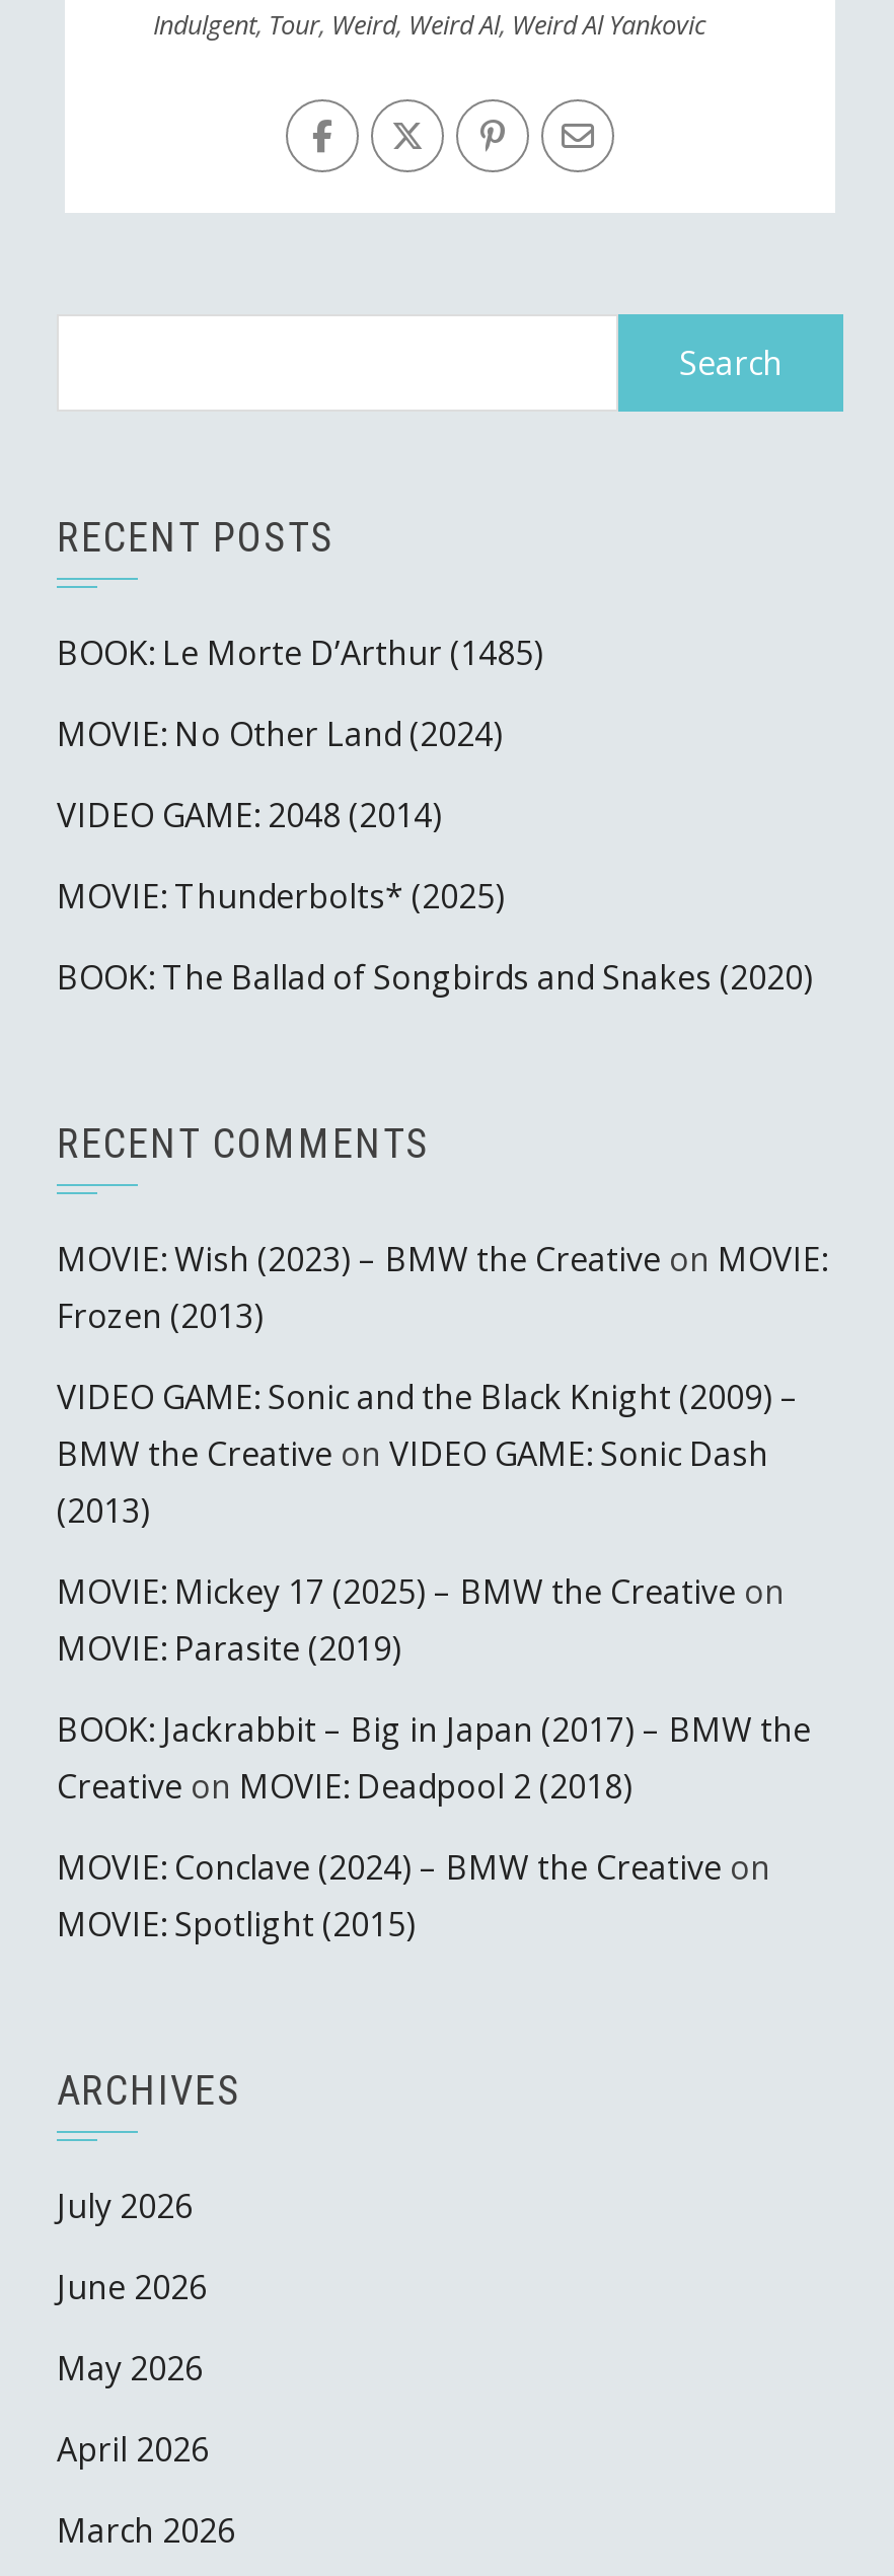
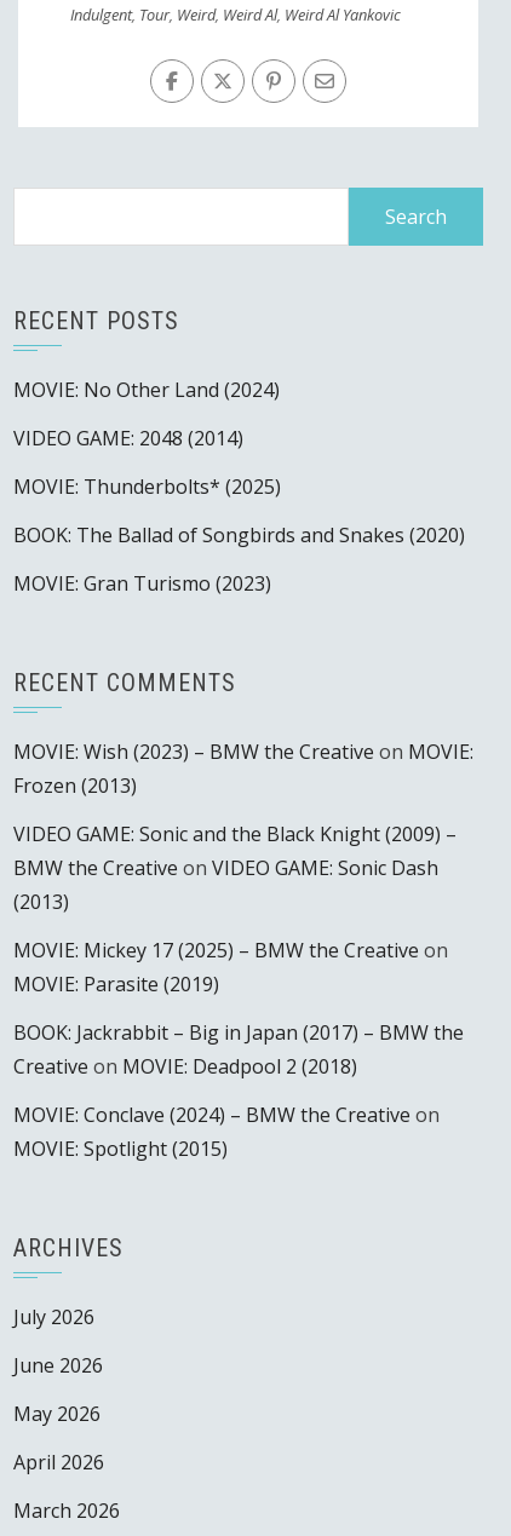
[57,631,543,675] BOOK: Le Morte D’Arthur (1485) -> none
moved [57,712,813,1000] -> [13,376,465,548]: MOVIE: No Other Land (2024) | VIDEO GAME: 2048 (2014) | MOVIE: Thunderbolts* (2025) | BOOK: The Ballad of Songbirds and Snakes (2020)
none -> [13,570,271,597] MOVIE: Gran Turismo (2023)

